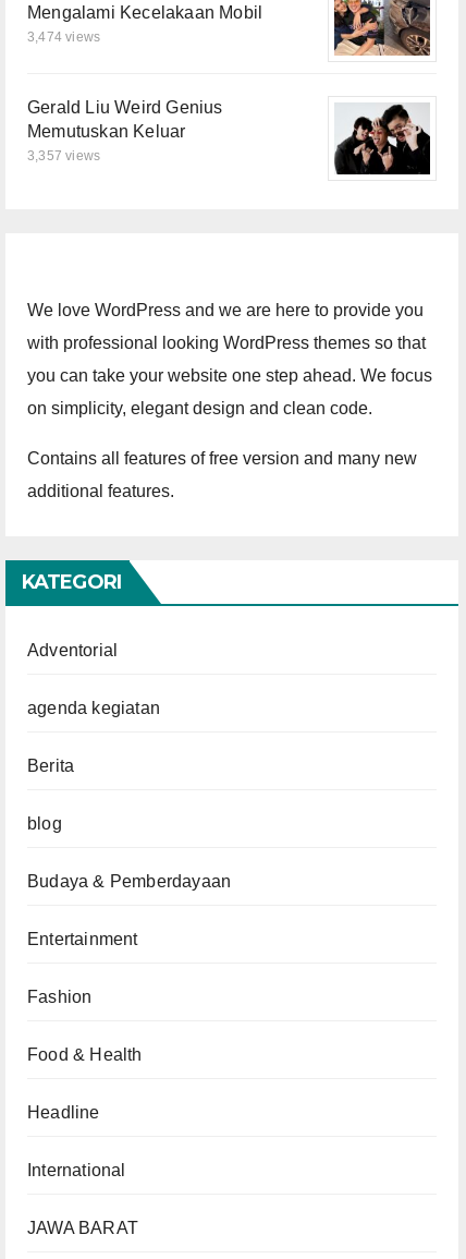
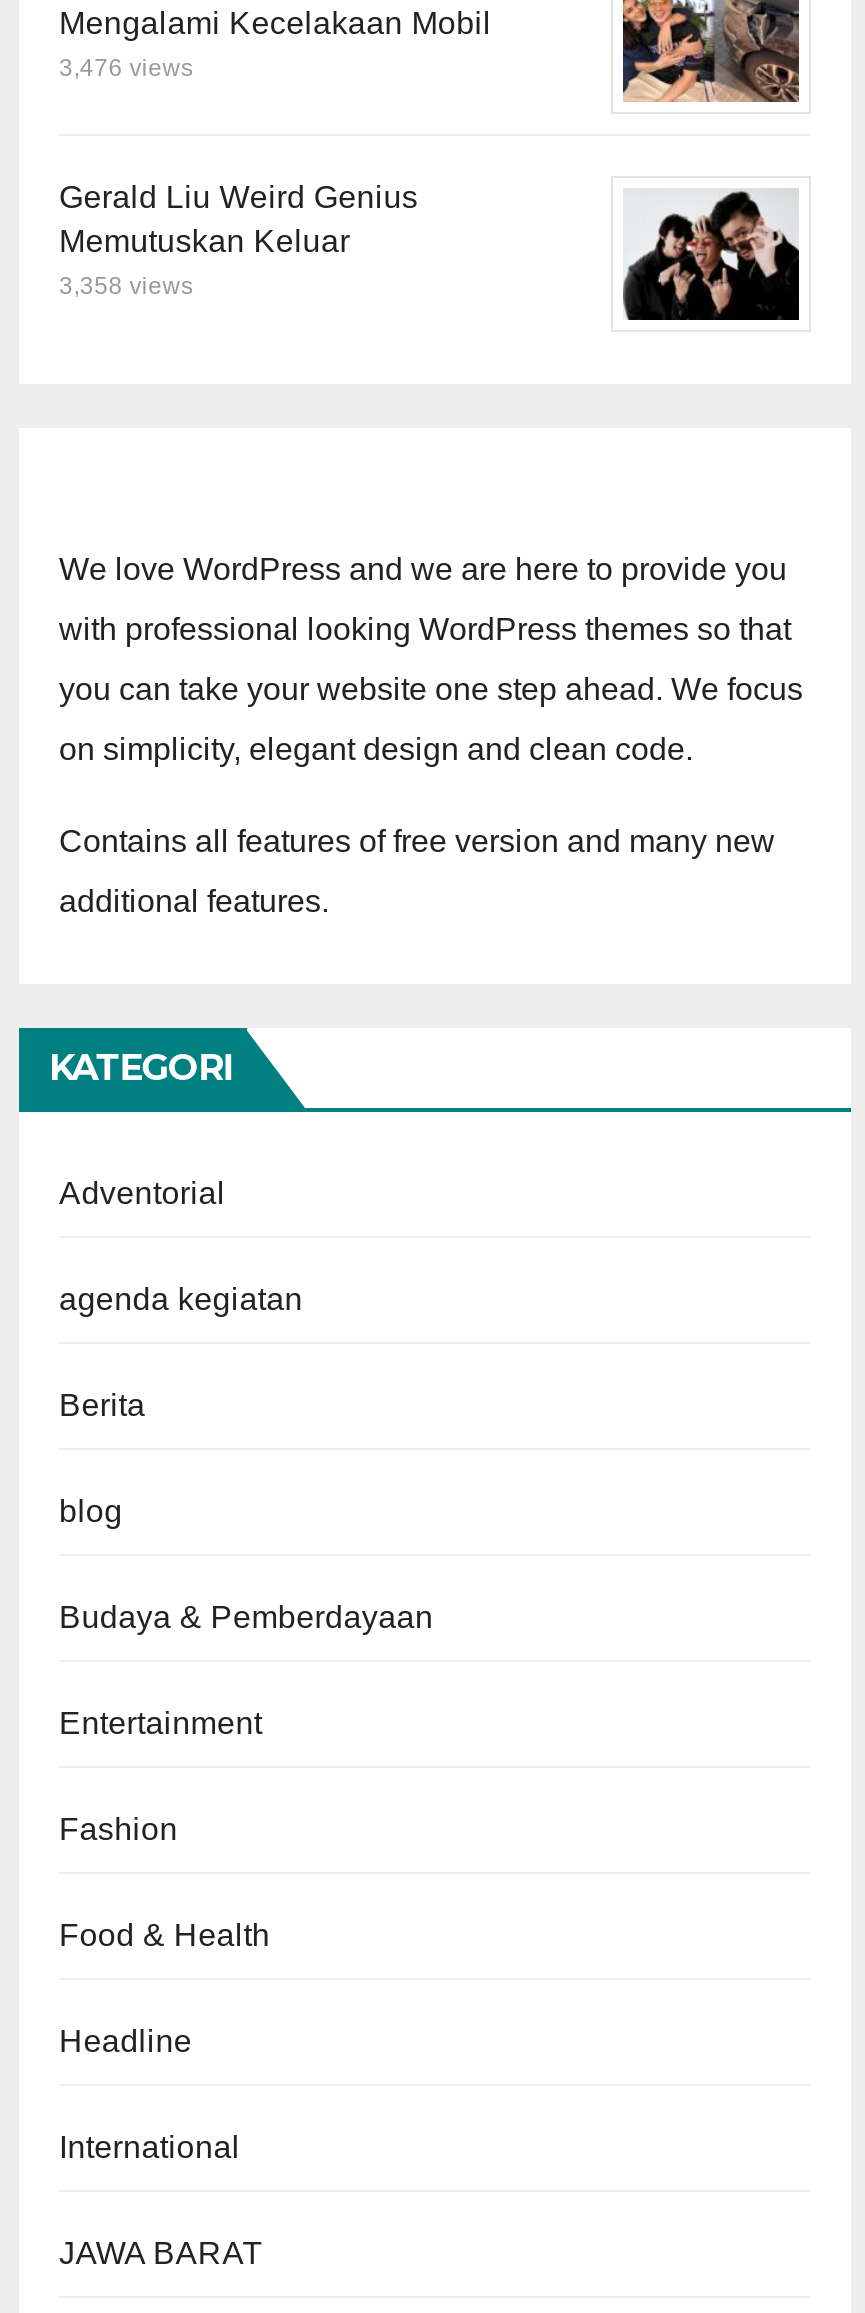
[27,29,100,45] 3,474 views -> [59,54,193,82] 3,476 views
[27,148,100,164] 3,357 views -> [59,272,193,300] 3,358 views

